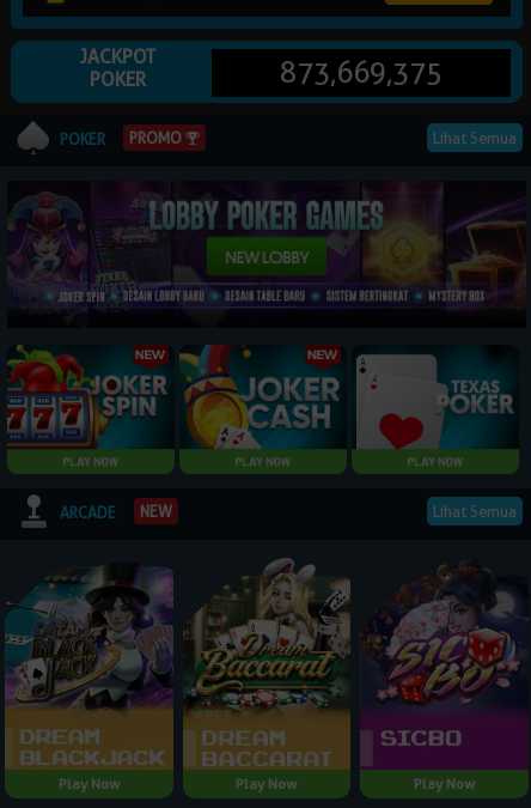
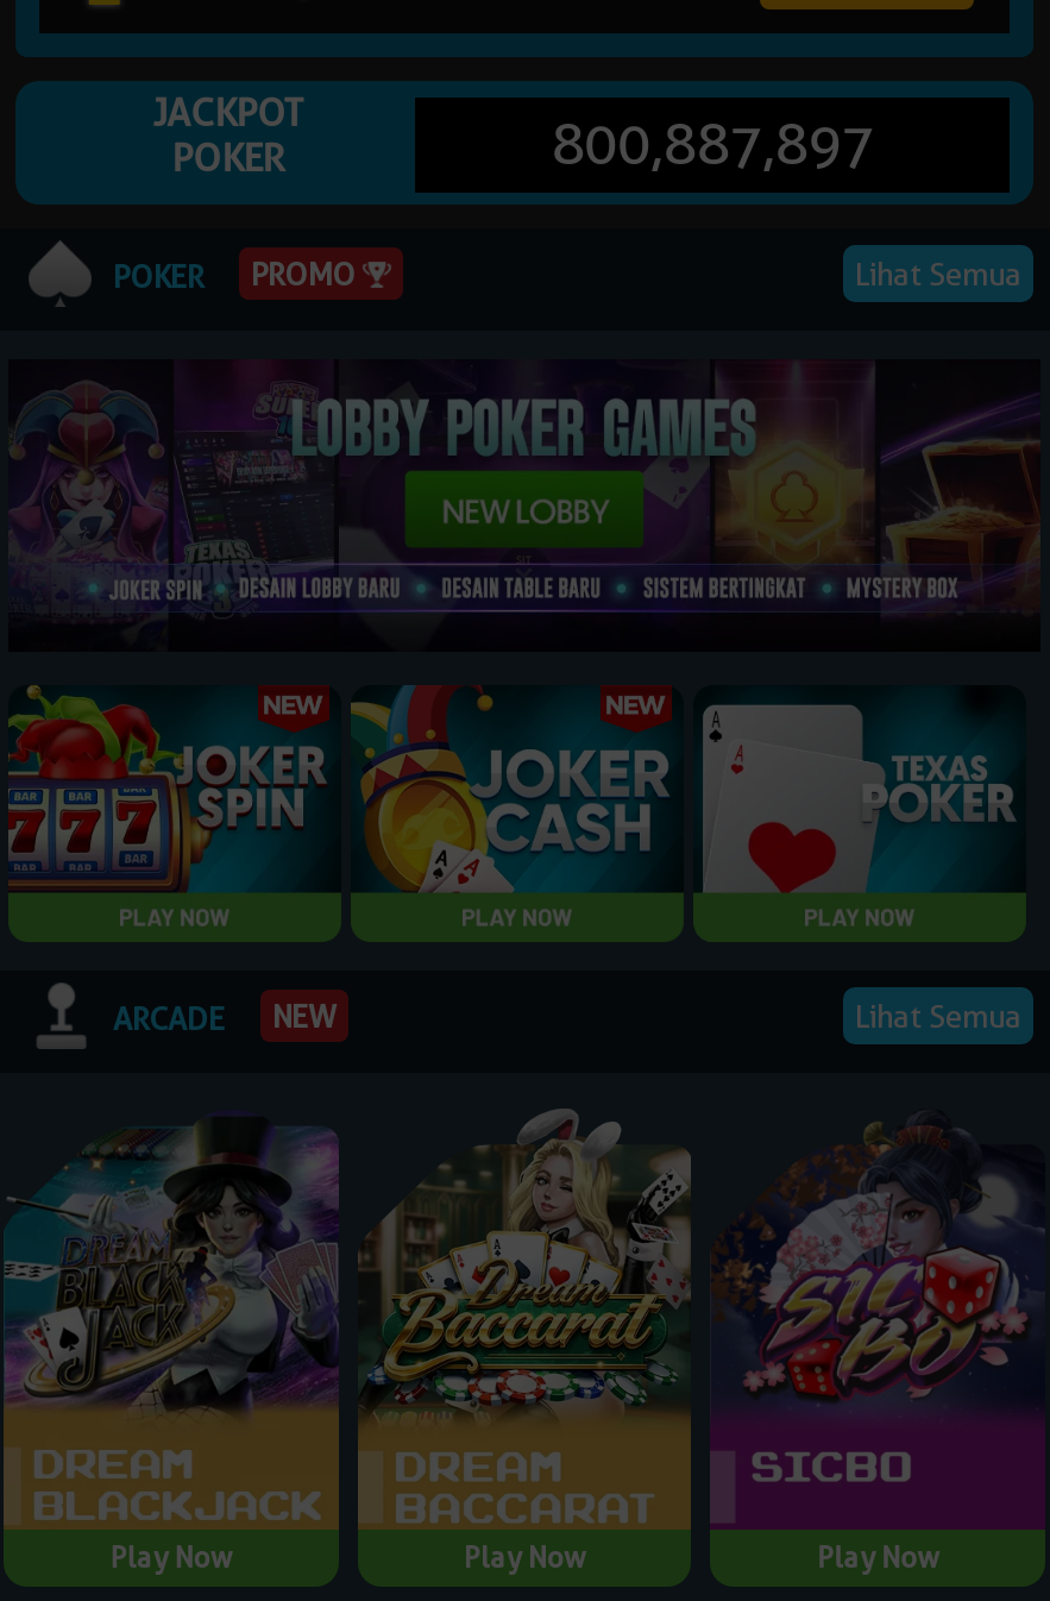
[280,56,443,90] 873,669,375 -> [551,110,874,179] 800,887,897

